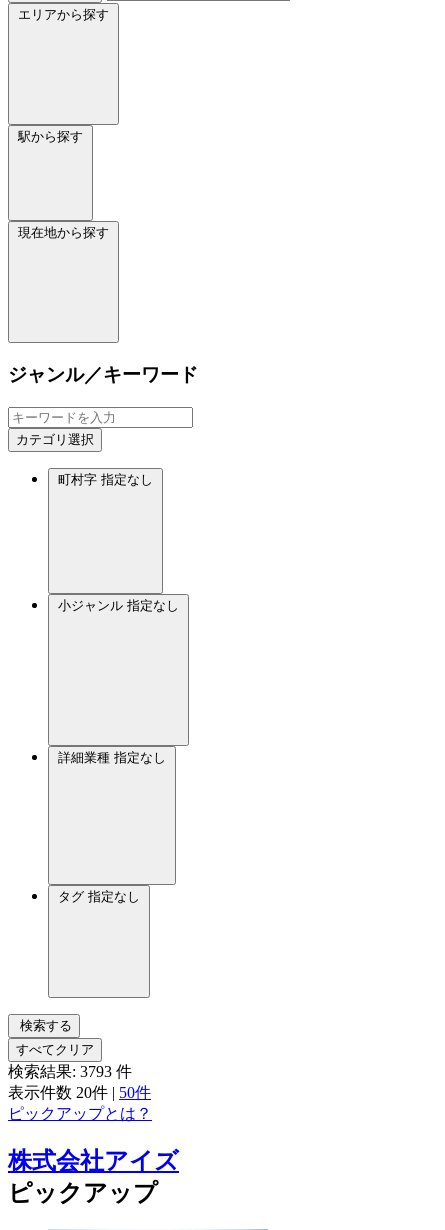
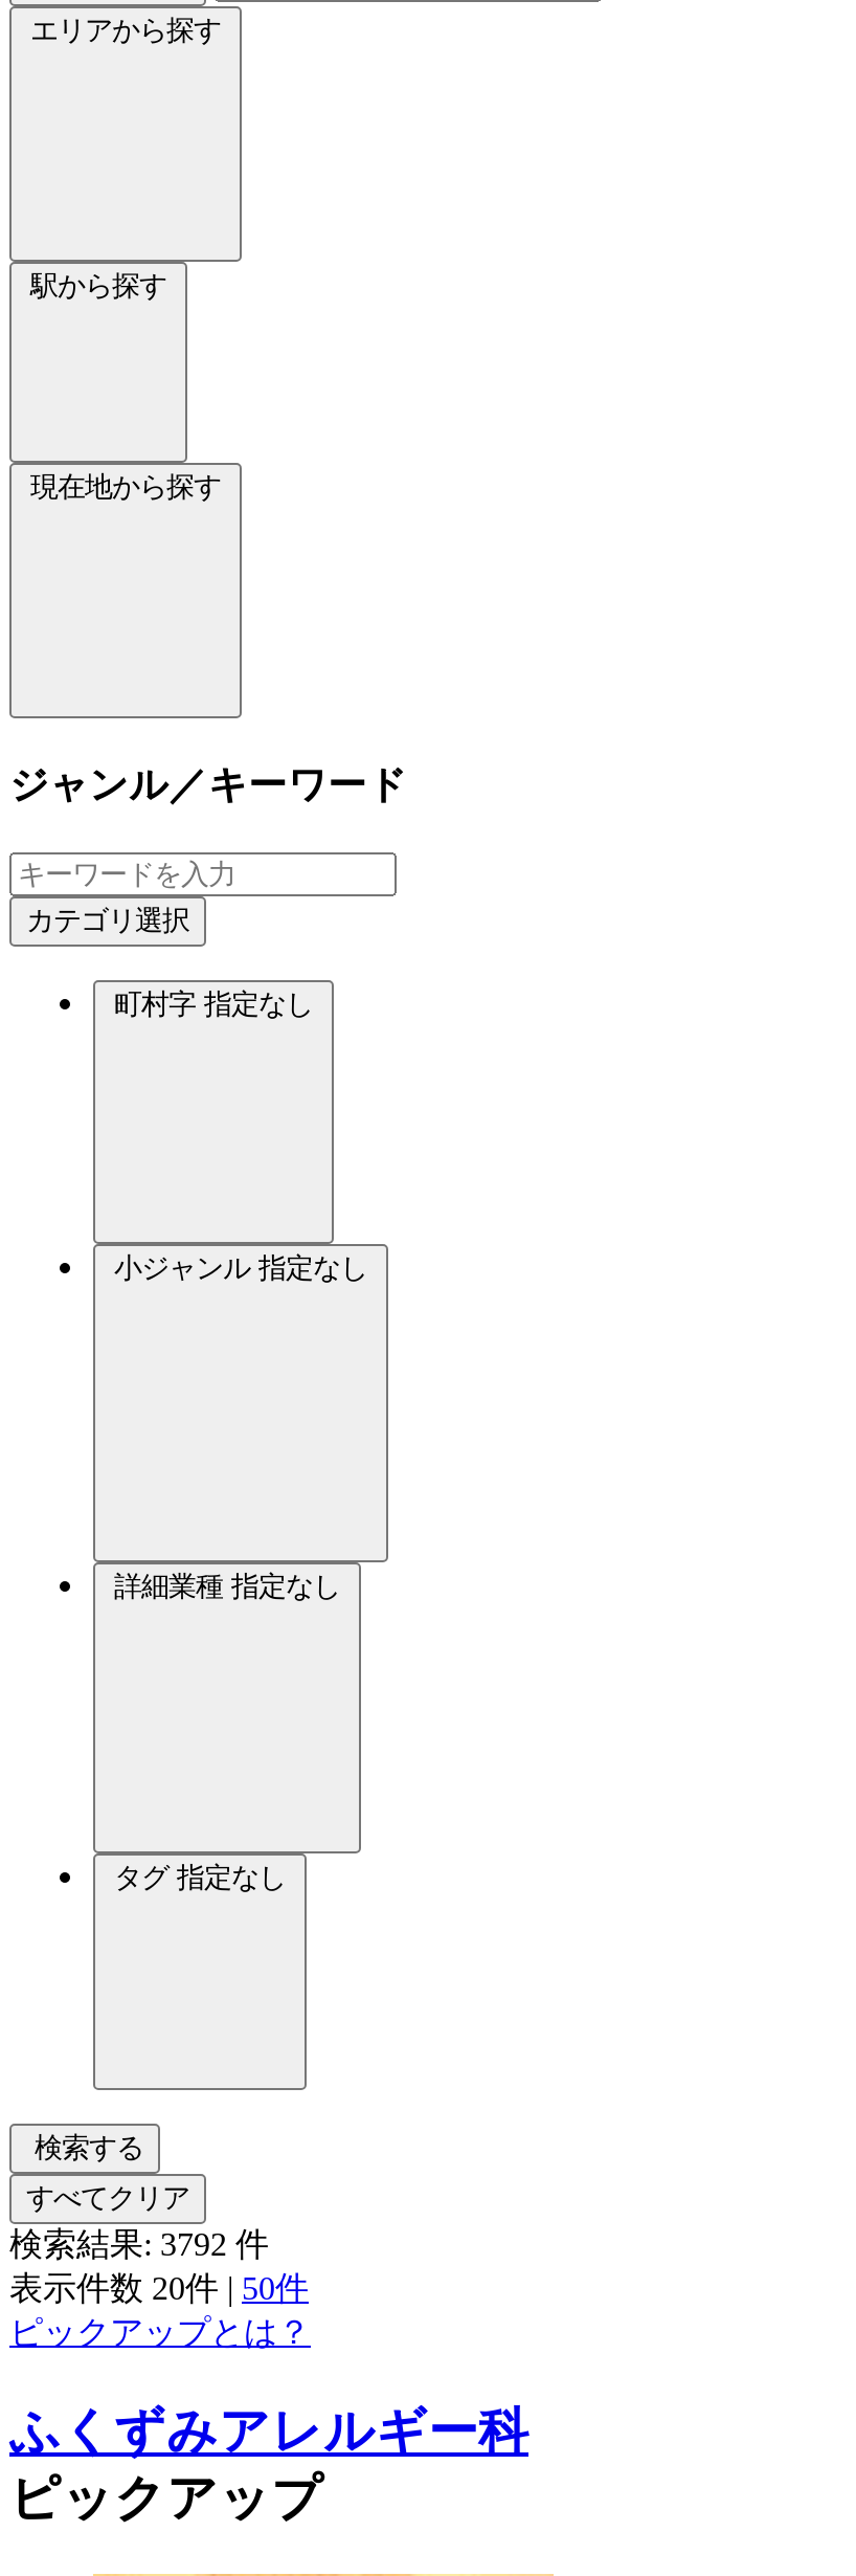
[8,1063,132,1080] 検索結果: 3793 件 -> [9,2226,269,2261] 検索結果: 3792 件
[8,1148,179,1174] 株式会社アイズ -> [9,2404,528,2458] ふくずみアレルギー科

